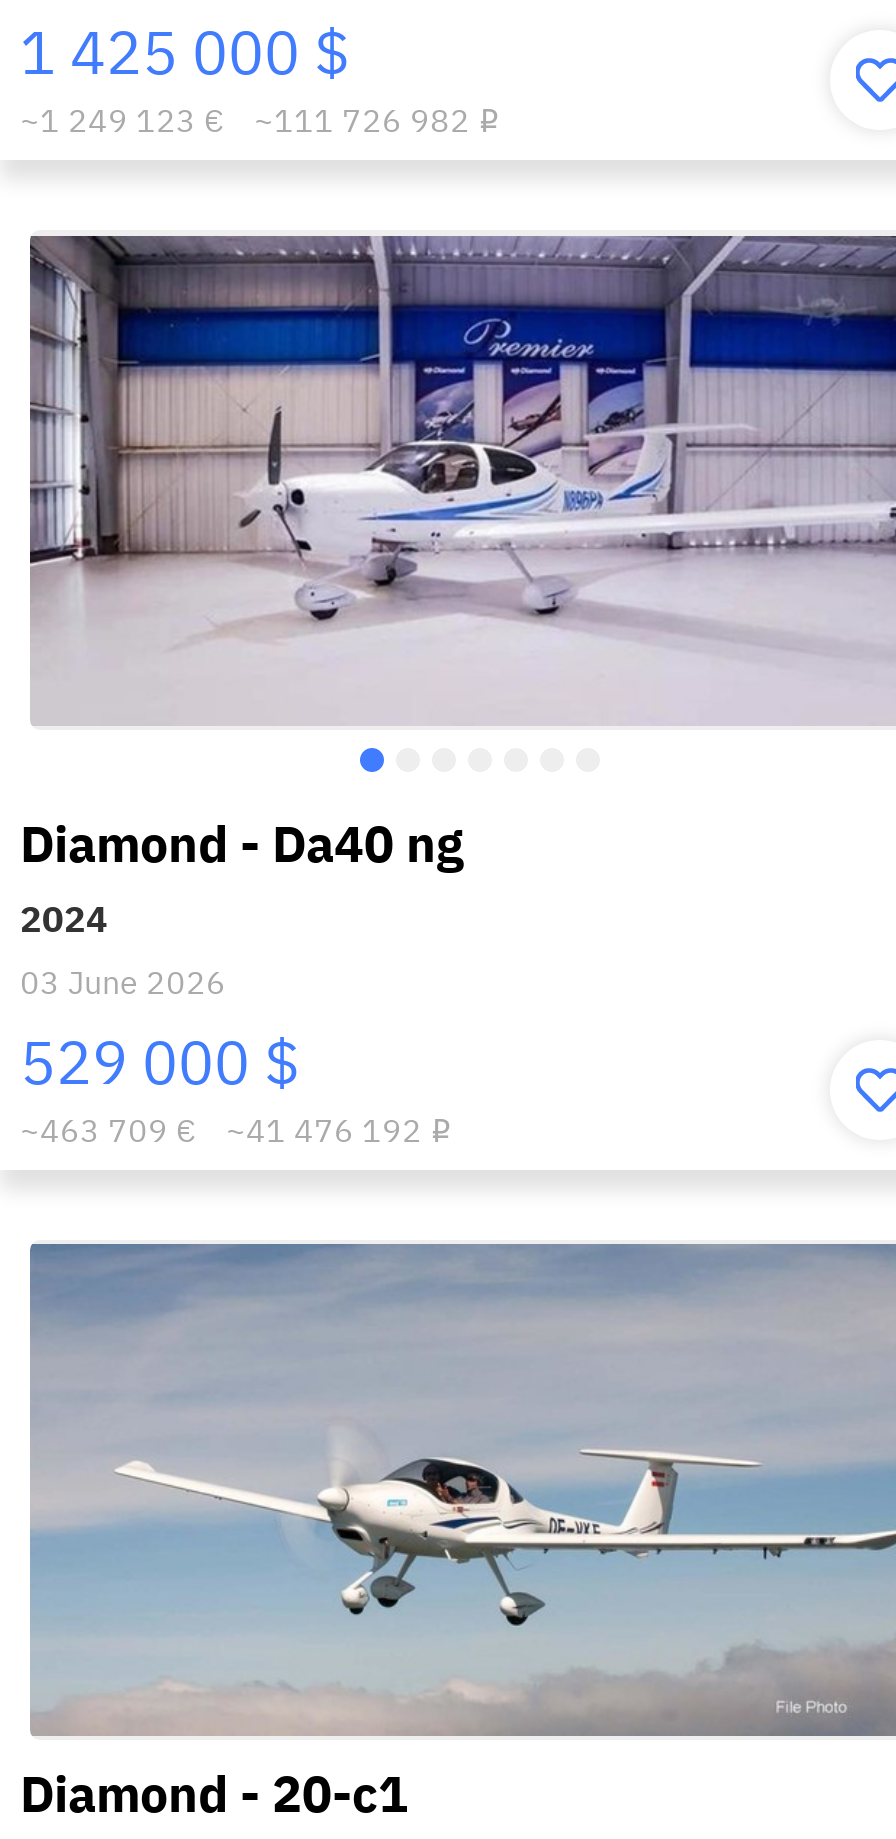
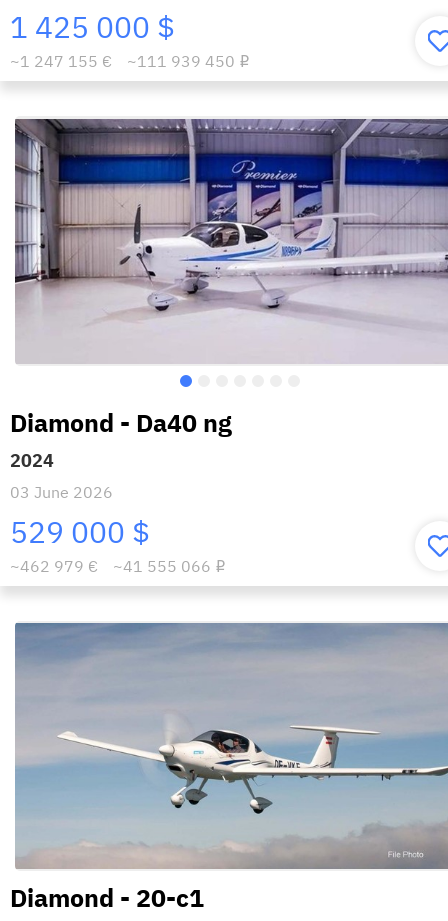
[20,100,224,140] ~1 249 123 € -> [10,51,112,71] ~1 247 155 €
[254,100,500,140] ~111 726 982 i -> [127,51,250,71] ~111 939 450 i
[20,1110,196,1150] ~463 709 € -> [10,556,98,576] ~462 979 €
[226,1110,452,1150] ~41 476 192 i -> [113,556,226,576] ~41 555 066 i

